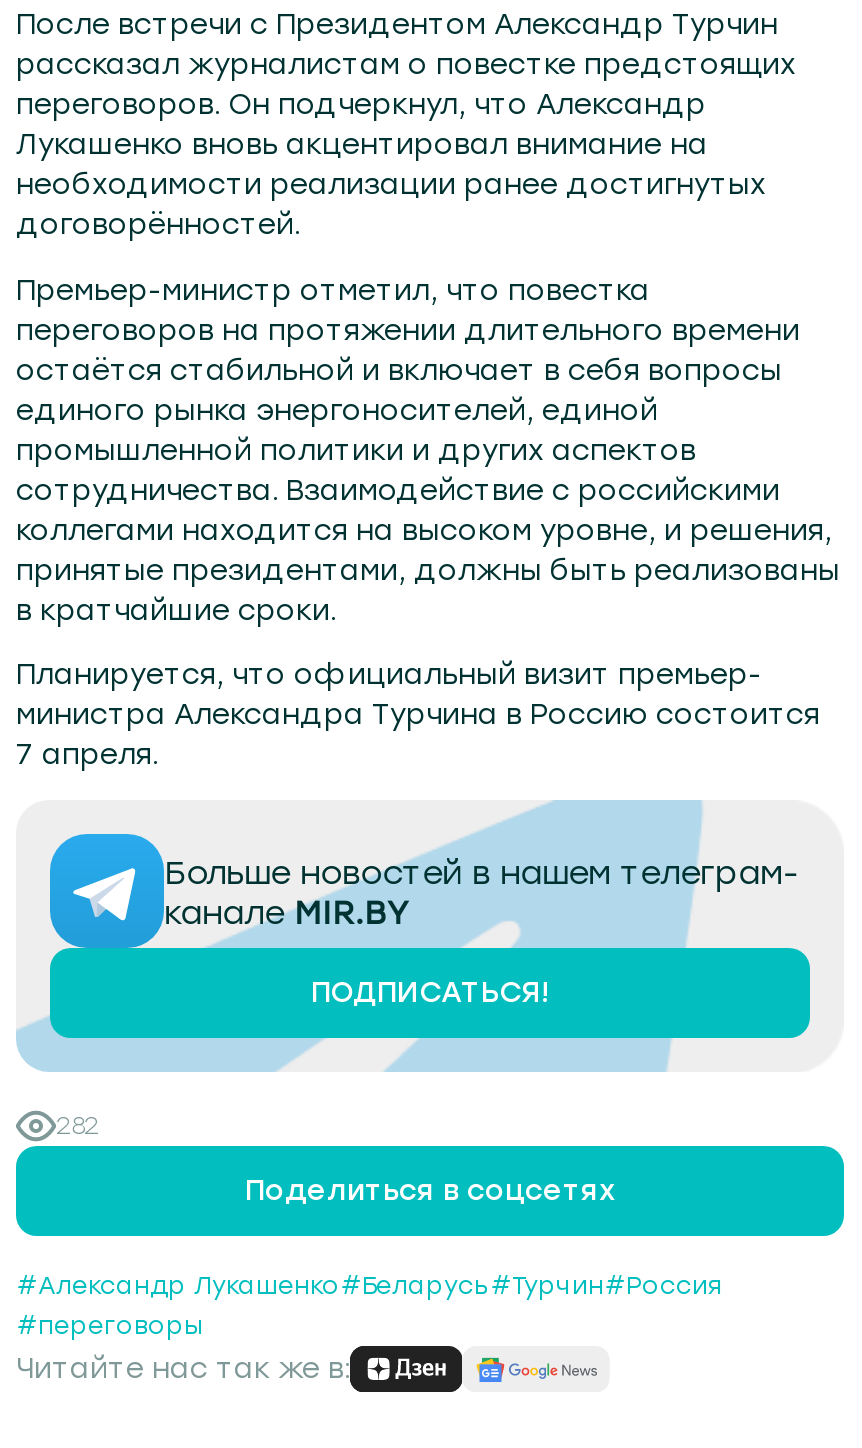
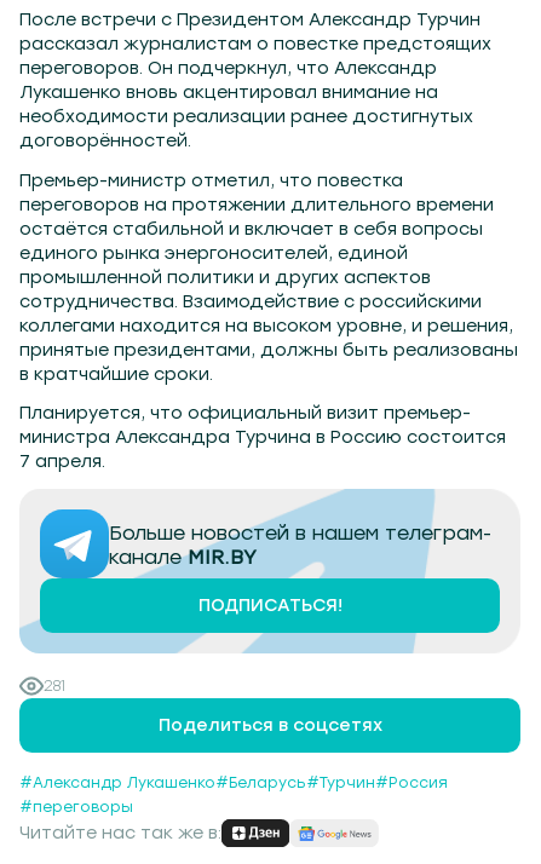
[56,1111,100,1141] 282 -> [44,677,65,695] 281

